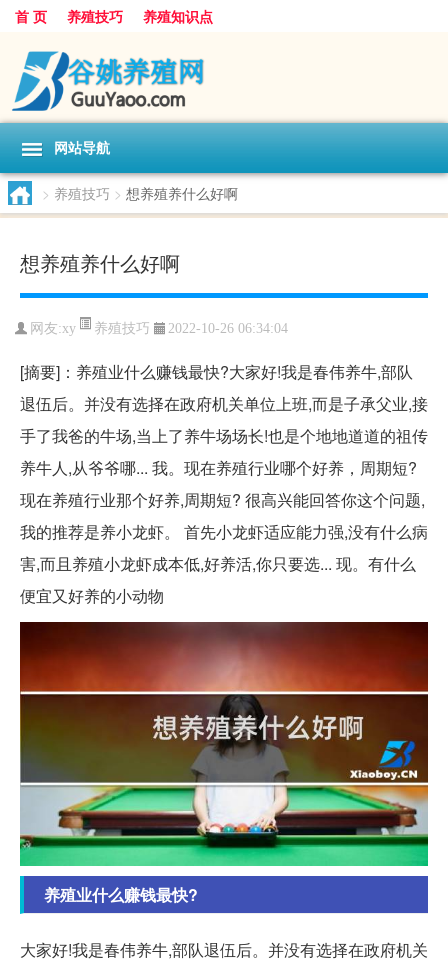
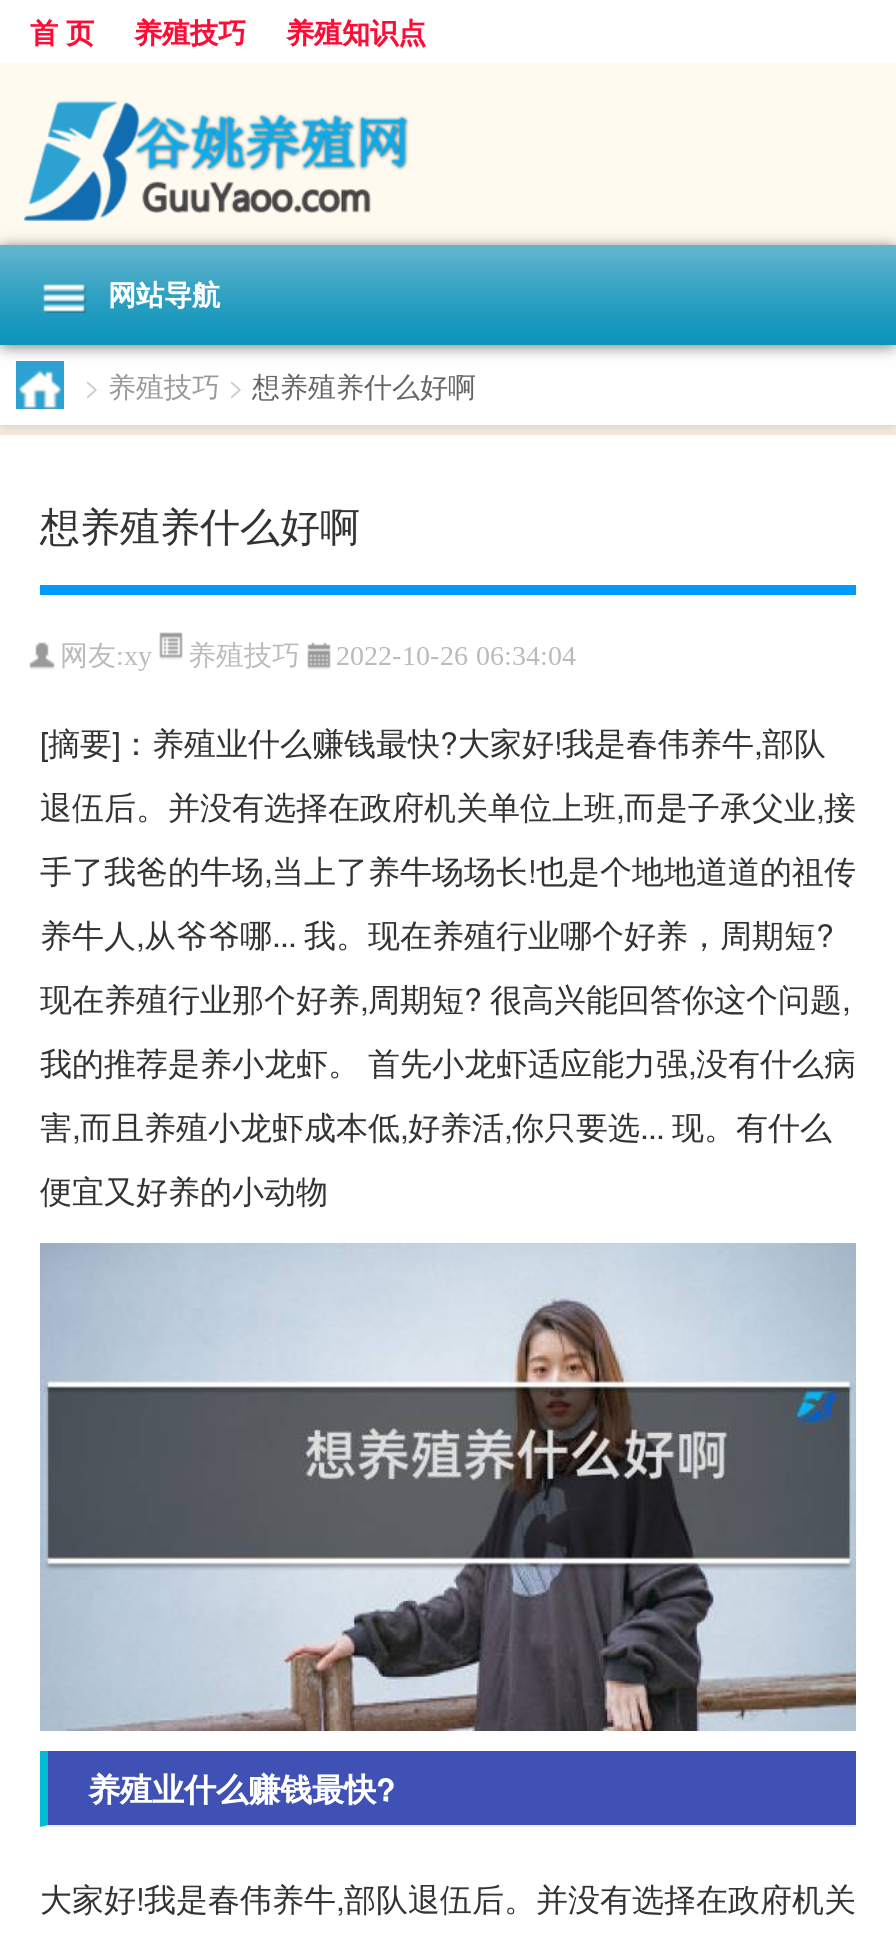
[19,621,429,867] [image] -> [40,1243,858,1733] [image]

